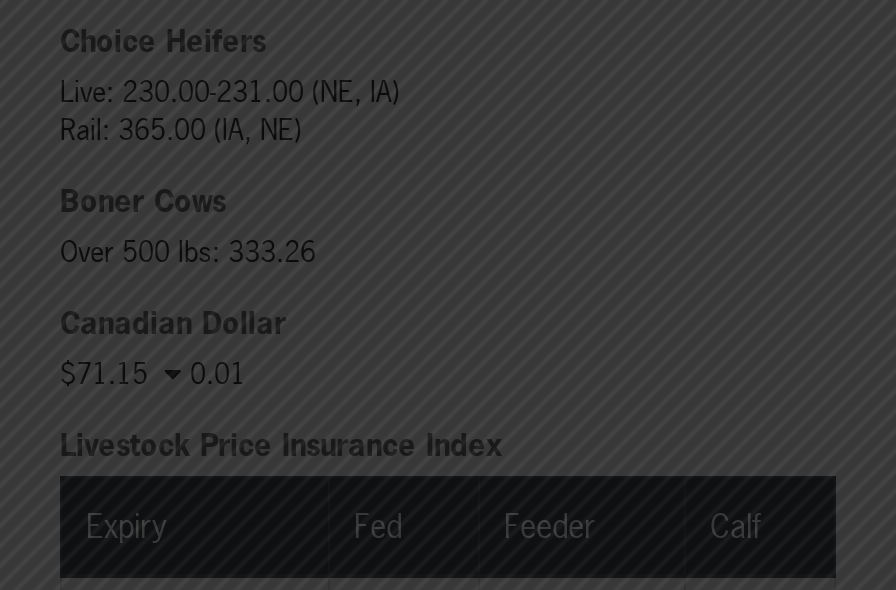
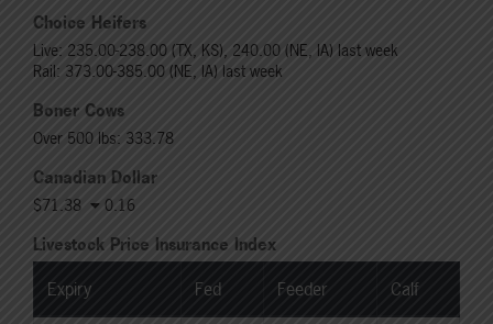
[60,72,400,148] Live: 230.00-231.00 (NE, IA) | Rail: 365.00 (IA, NE) -> [33,40,398,81] Live: 235.00-238.00 (TX, KS), 240.00 (NE, IA) last week | Rail: 373.00-385.00 (NE, IA) last week
[60,232,316,270] Over 500 lbs: 333.26 -> [33,127,174,148] Over 500 lbs: 333.78
[60,354,246,392] $71.15 0.01 -> [33,194,135,215] $71.38 0.16

